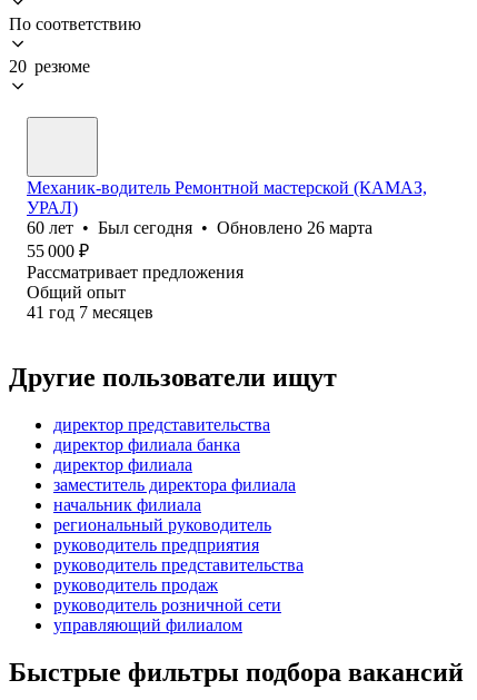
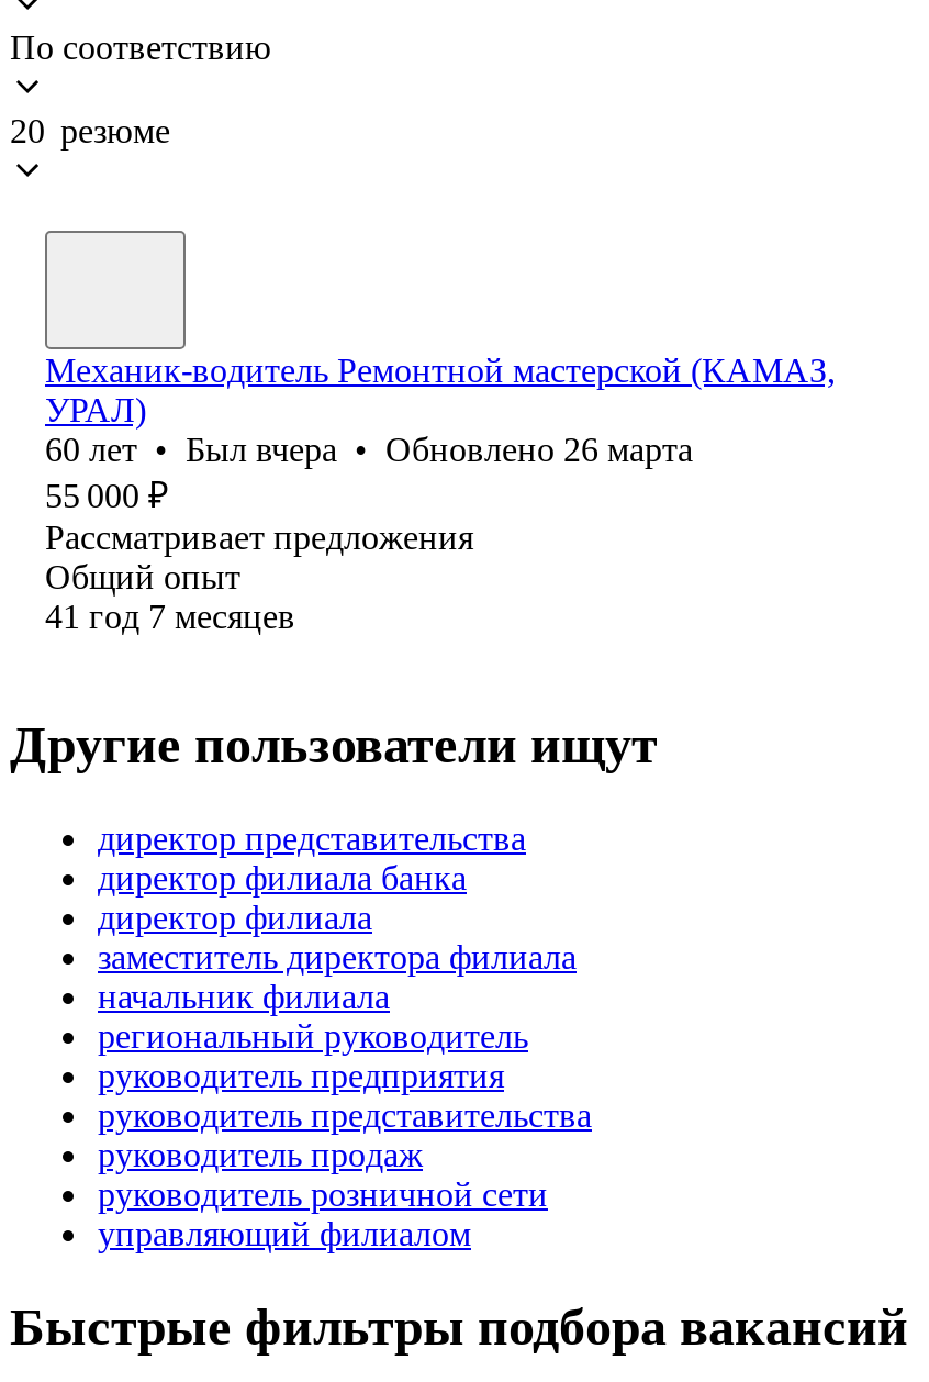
[27,218,372,237] 60 лет • Был сегодня • Обновлено 26 марта -> [45,430,693,468] 60 лет • Был вчера • Обновлено 26 марта

